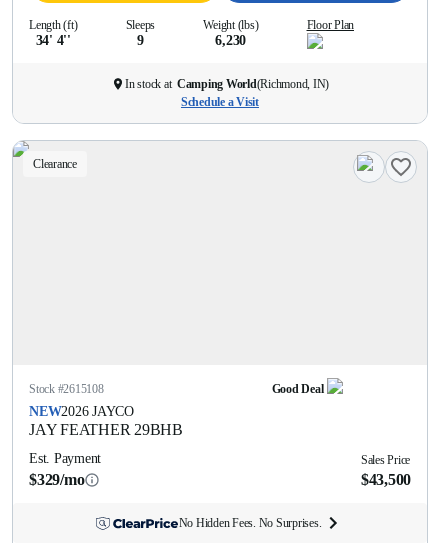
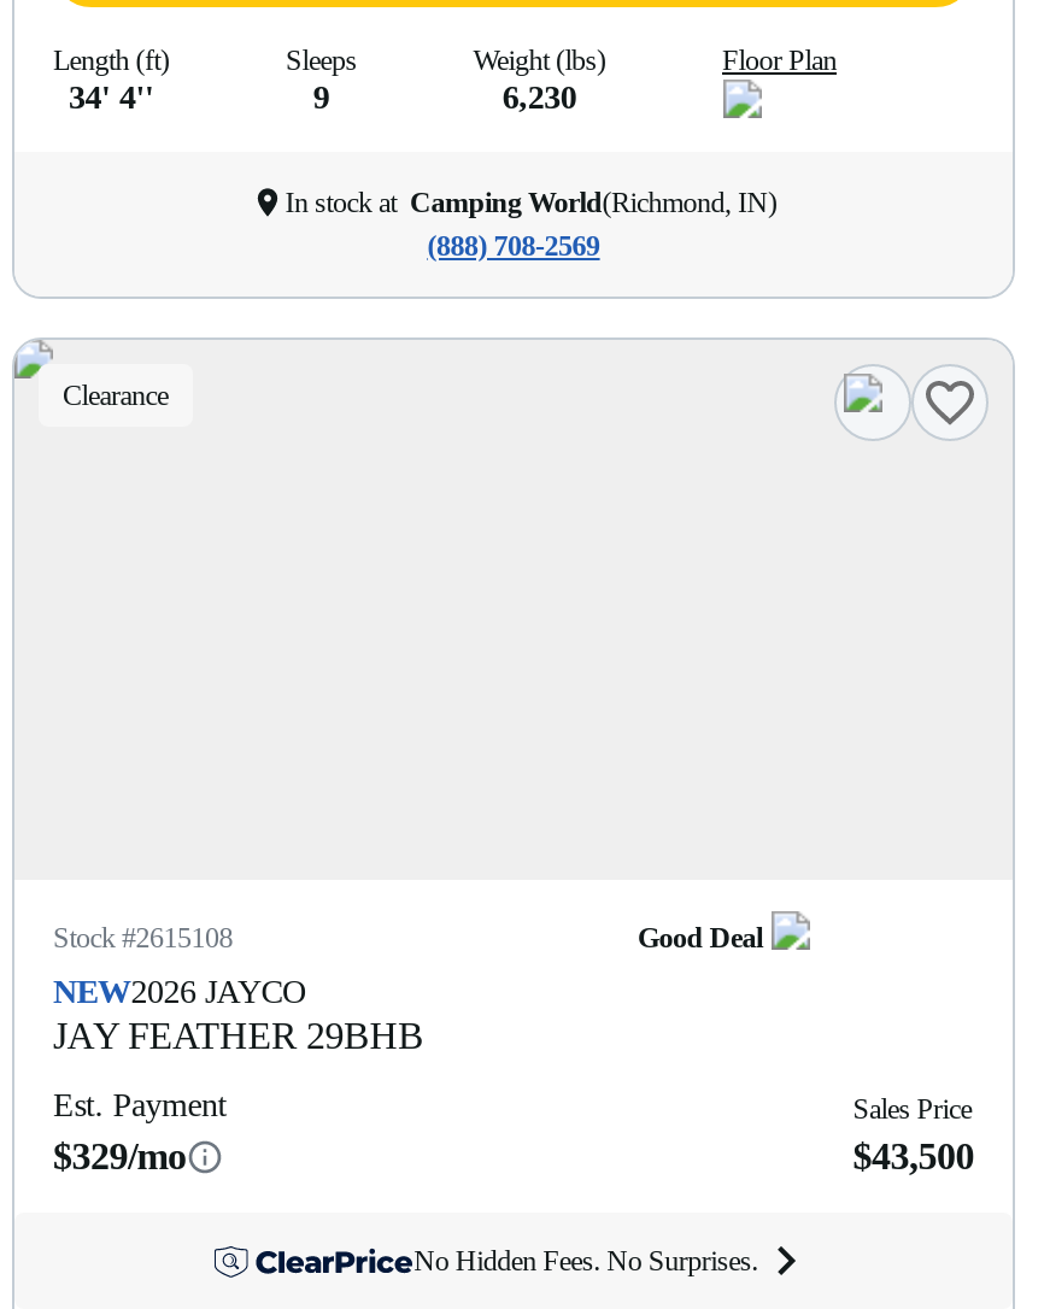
[181,95,259,109] Schedule a Visit -> [427,229,600,263] (888) 708-2569

